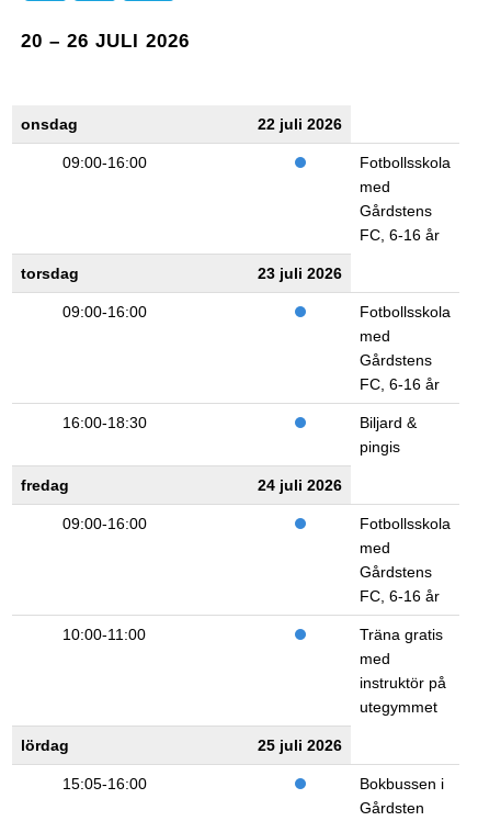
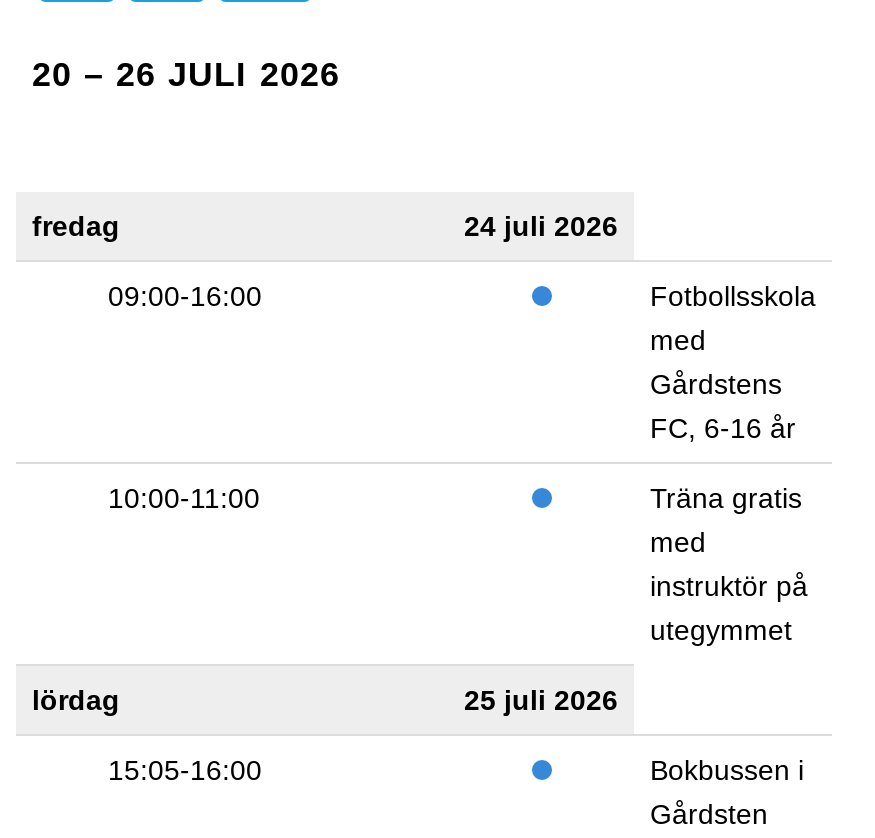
[21,115,451,456] onsdag | 22 juli 2026 | 09:00-16:00 | Fotbollsskola | med | Gårdstens | FC, 6-16 år | torsdag | 23 juli 2026 | 09:00-16:00 | Fotbollsskola | med | Gårdstens | FC, 6-16 år | 16:00-18:30 | Biljard & | pingis -> none

